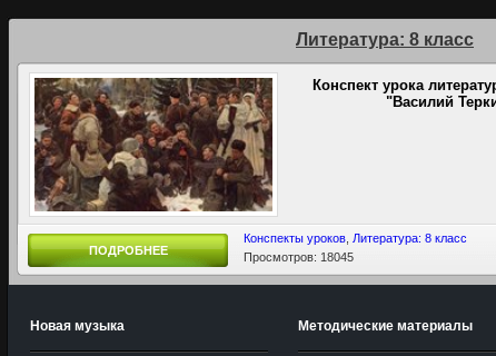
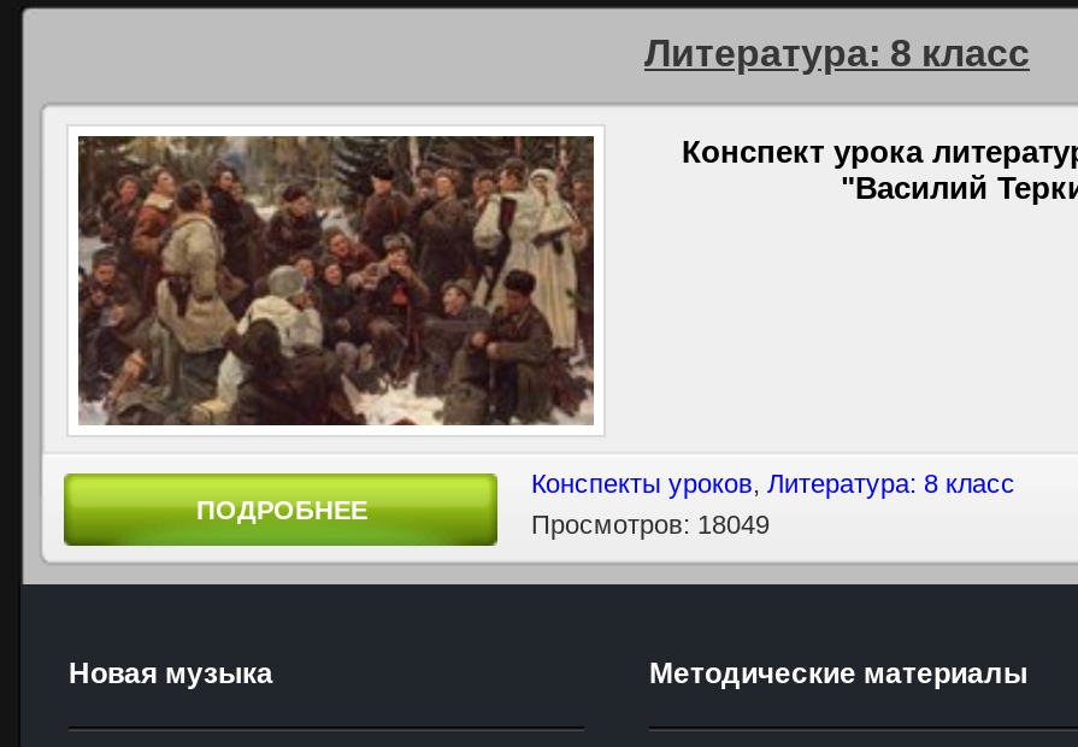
[244,250,354,264] Просмотров: 18045 -> [531,510,770,539] Просмотров: 18049

